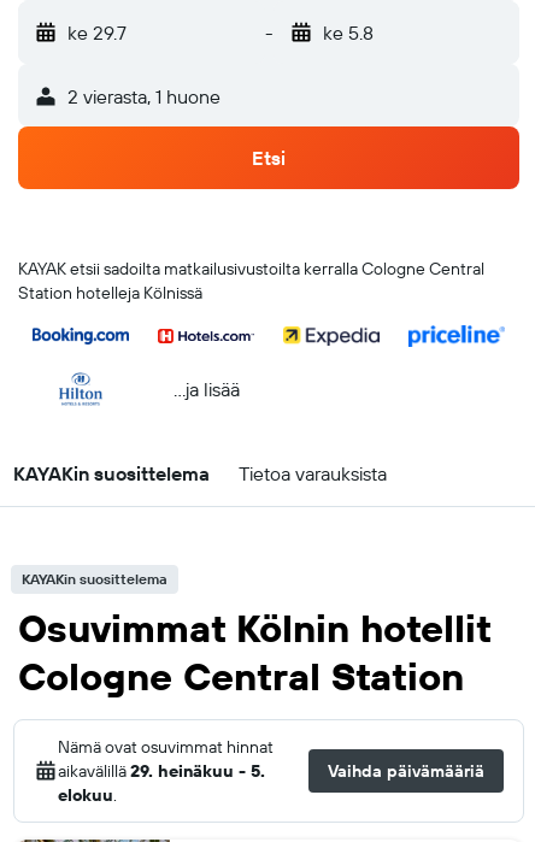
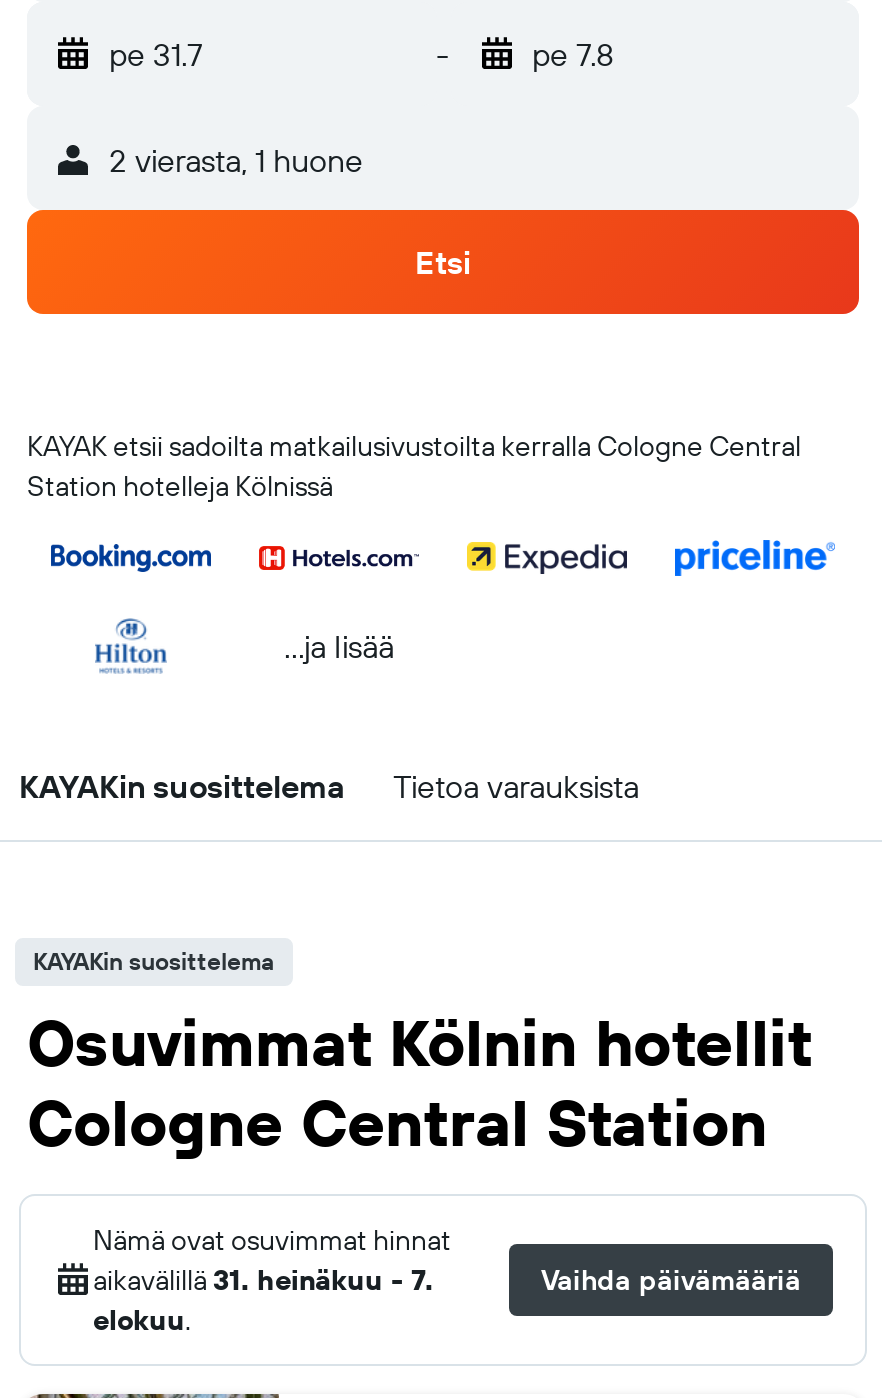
[67,20,127,45] ke 29.7 -> [109,34,203,74] pe 31.7
[322,20,373,45] ke 5.8 -> [532,34,614,74] pe 7.8
[58,760,265,782] aikavälillä 29. heinäkuu - 5. -> [93,1262,433,1298] aikavälillä 31. heinäkuu - 7.

